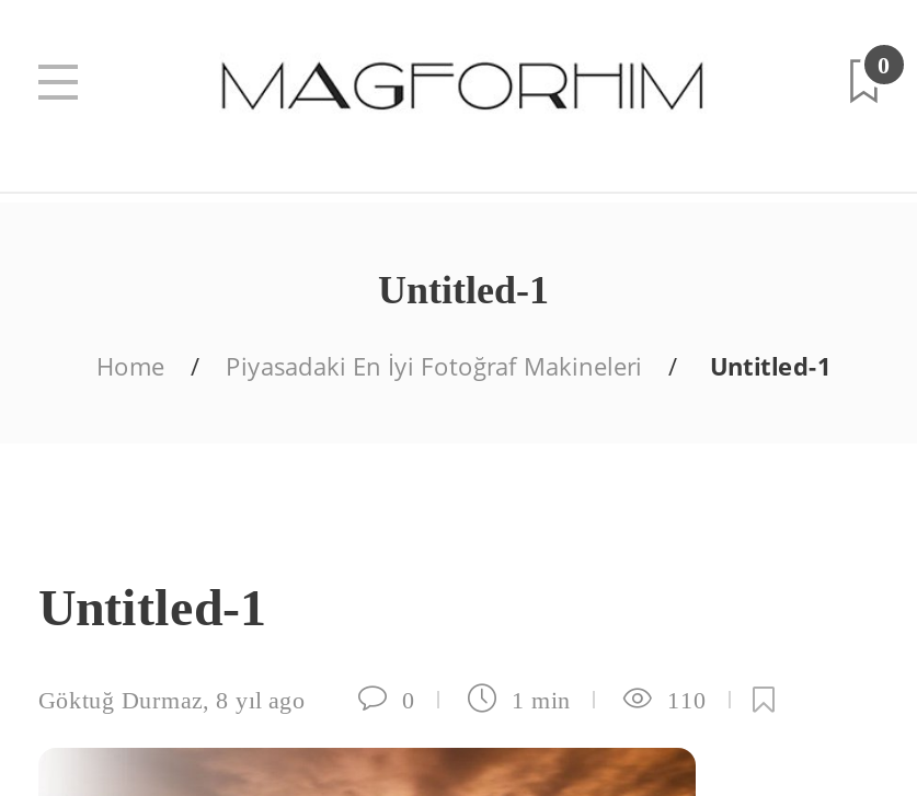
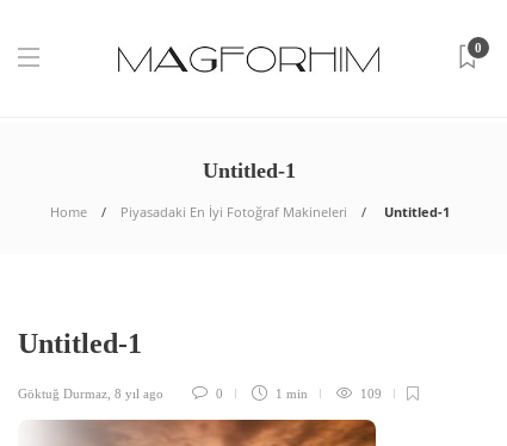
[661,687,707,713] 110 -> [357,386,382,401] 109

